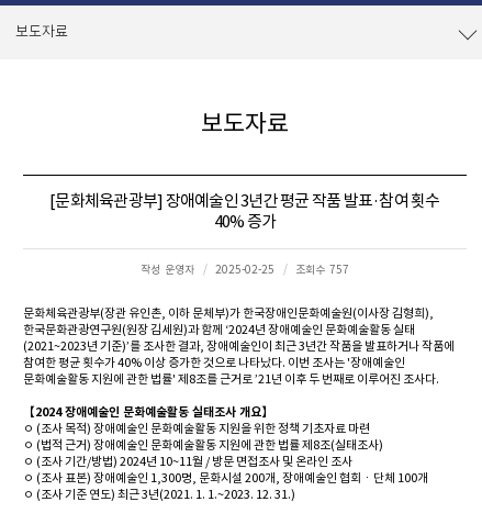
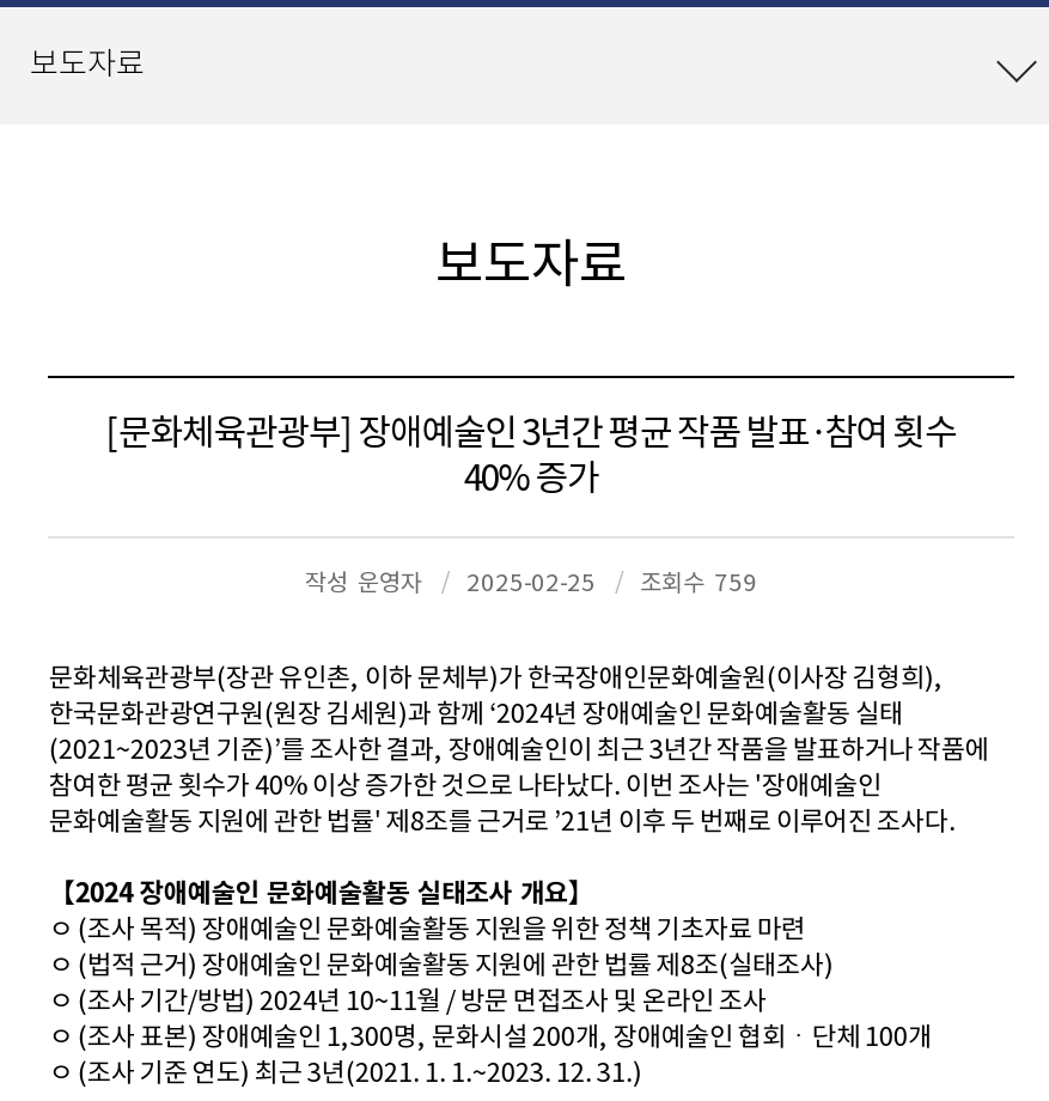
[141,262,349,277] 작성 운영자 2025-02-25 조회수 757 -> [305,567,757,598] 작성 운영자 2025-02-25 조회수 759

